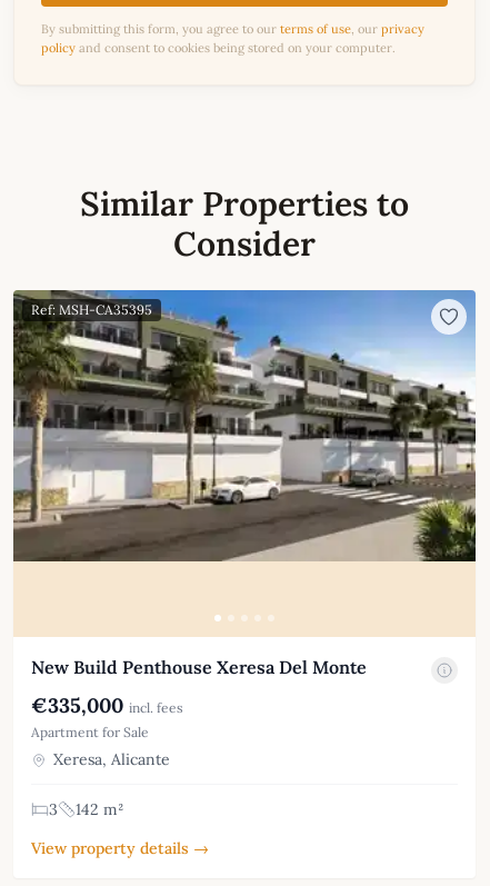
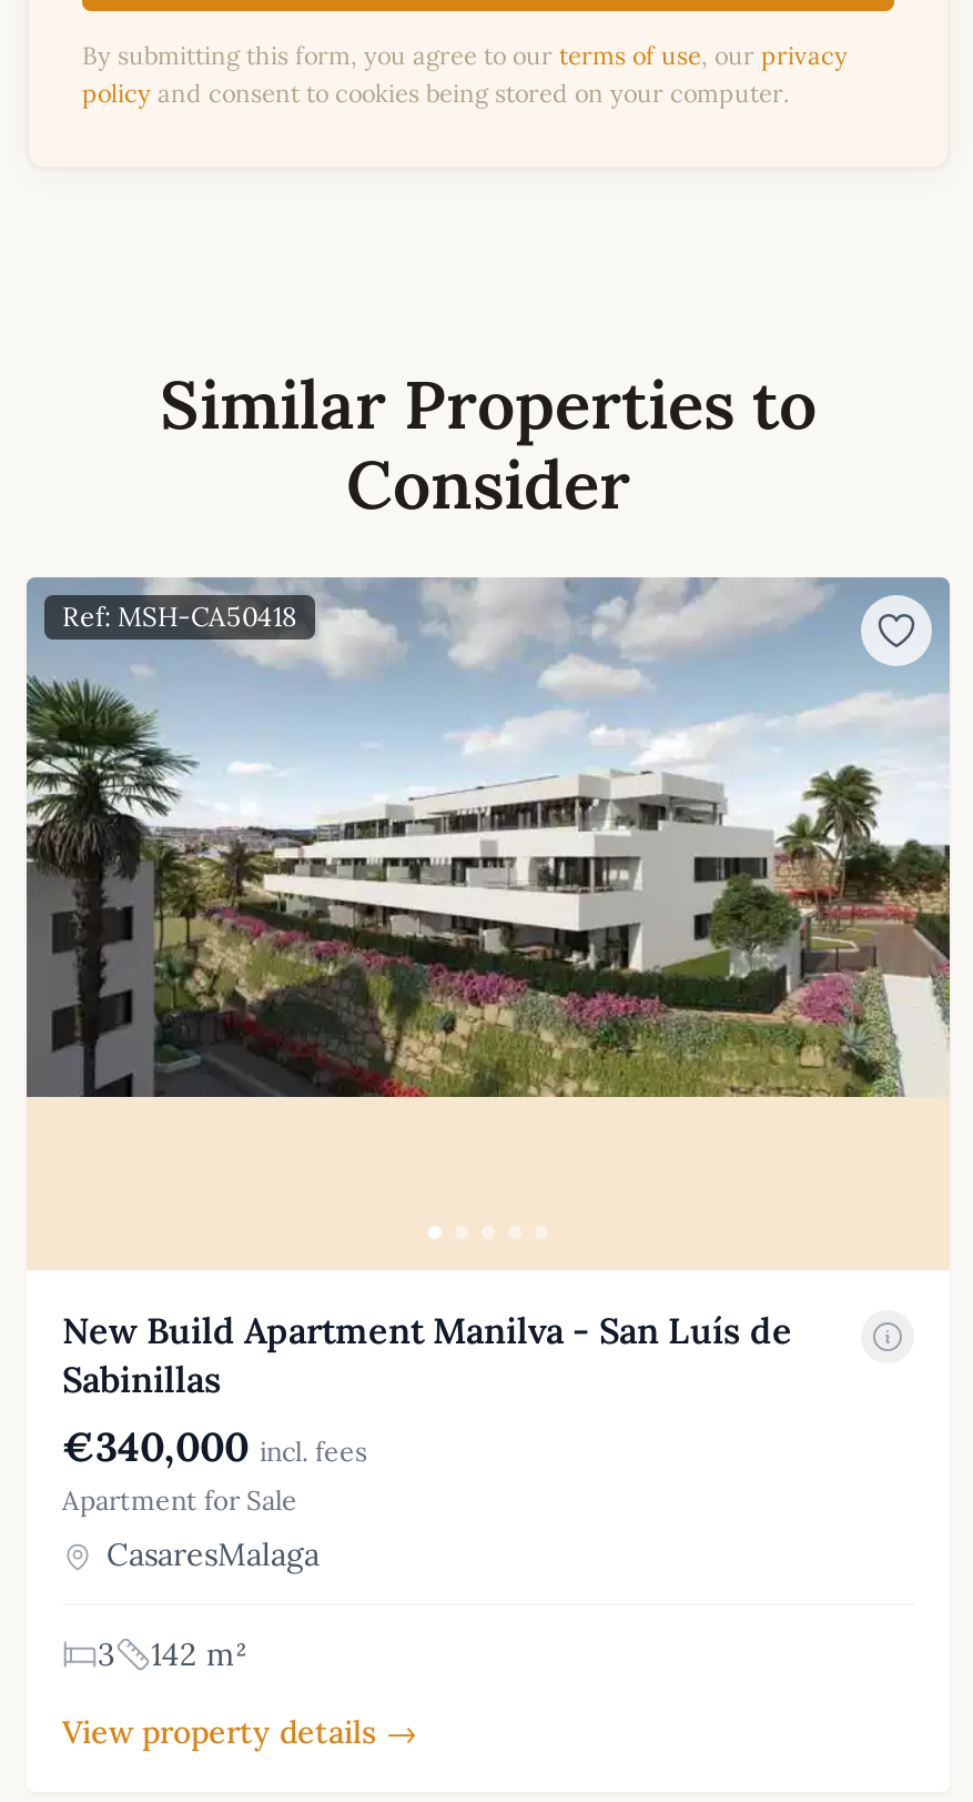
[12,289,477,563] [image] | Ref: MSH-CA35395 -> [27,577,952,1119] [image] | Ref: MSH-CA50418
[31,656,367,718] New Build Penthouse Xeresa Del Monte | €335,000 incl. fees -> [62,1308,792,1472] New Build Apartment Manilva - San Luís de | Sabinillas | €340,000 incl. fees
[49,749,170,769] Xeresa, Alicante -> [98,1534,320,1574] CasaresMalaga

